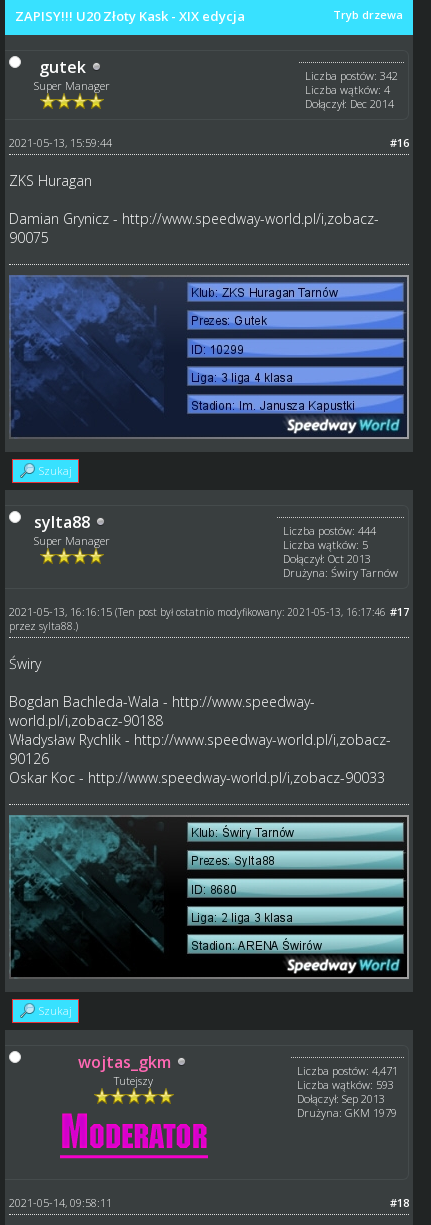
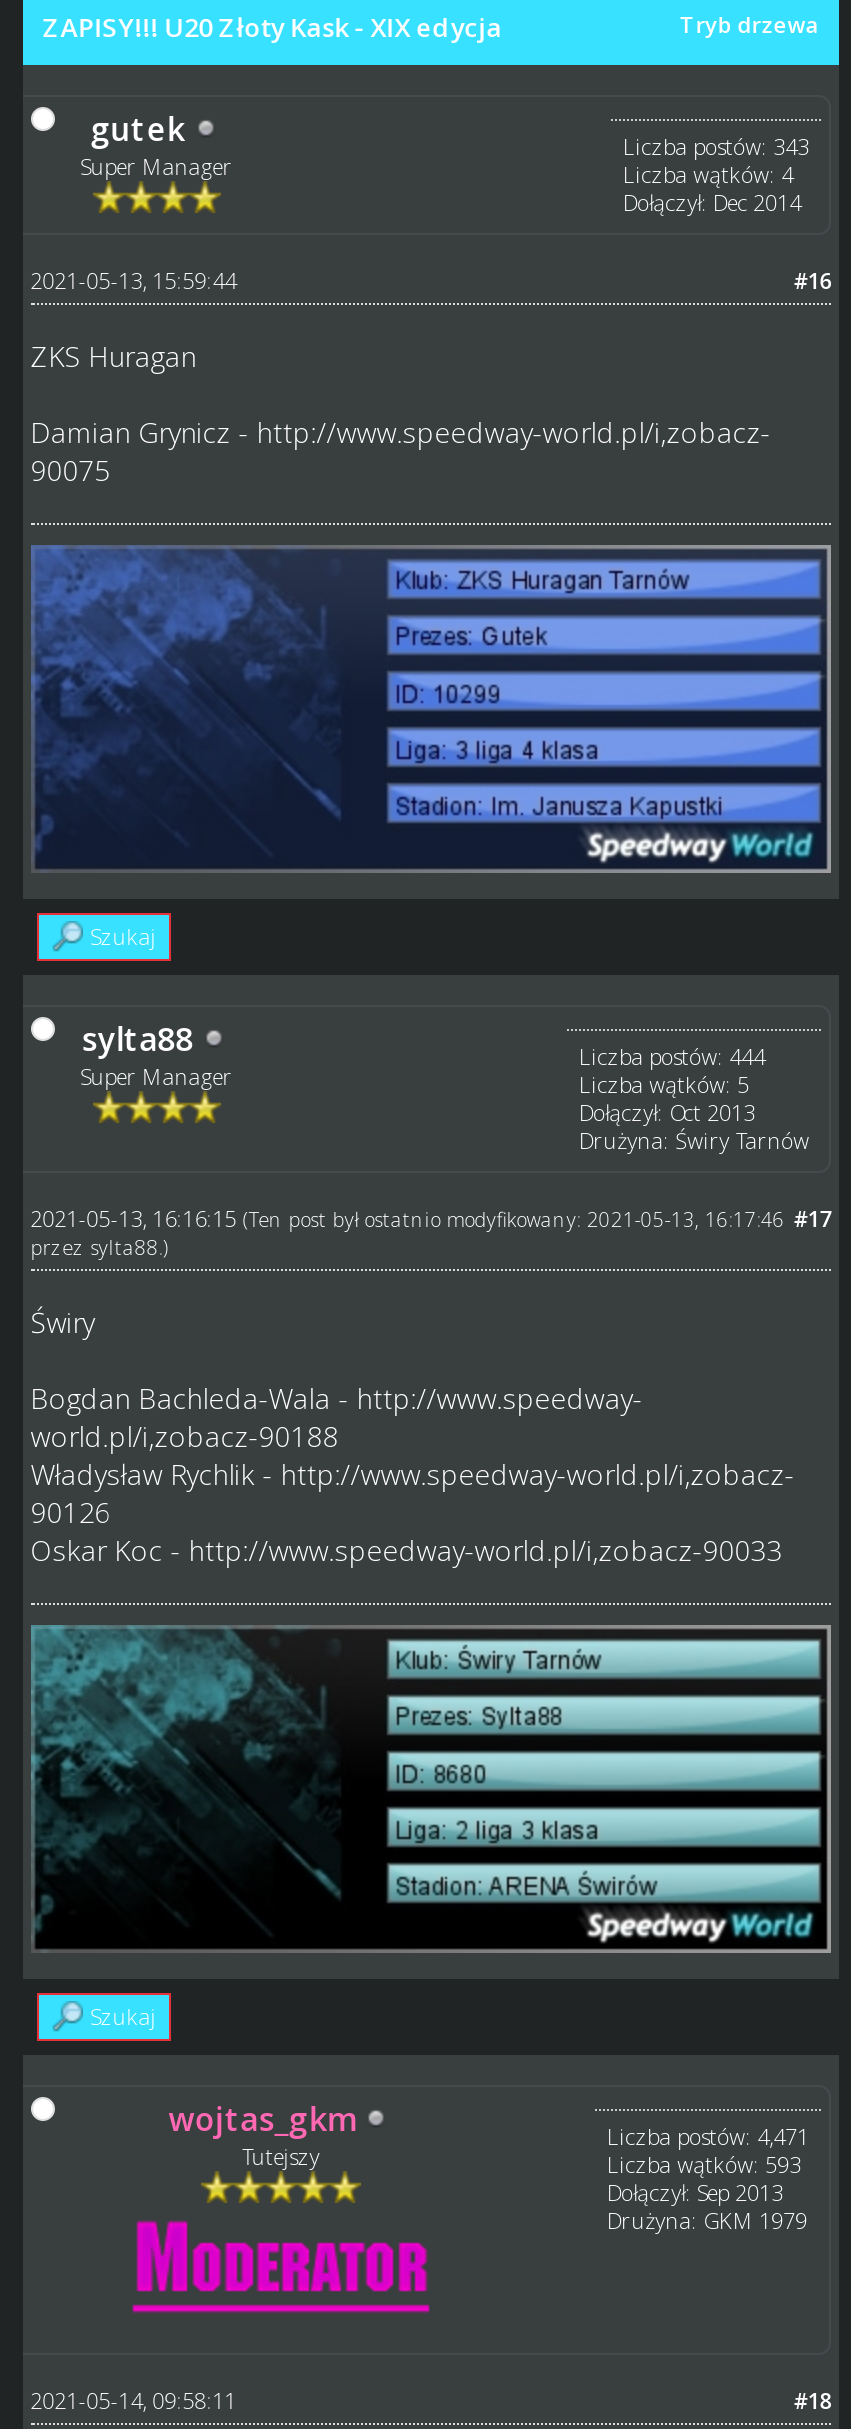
[305,68,398,83] Liczba postów: 342 -> [623,131,809,161] Liczba postów: 343

